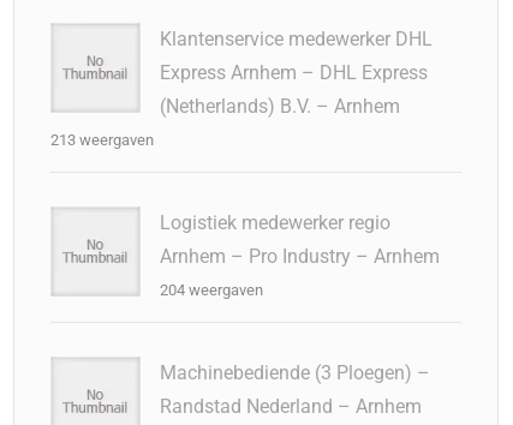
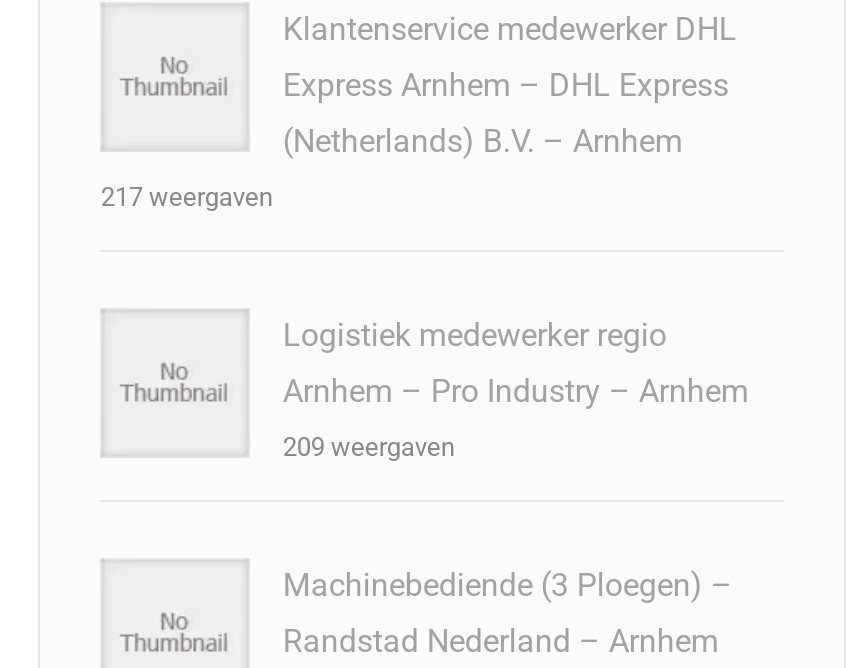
[51,131,154,149] 213 weergaven -> [101,182,273,212] 217 weergaven
[160,281,264,299] 204 weergaven -> [283,432,455,462] 209 weergaven

